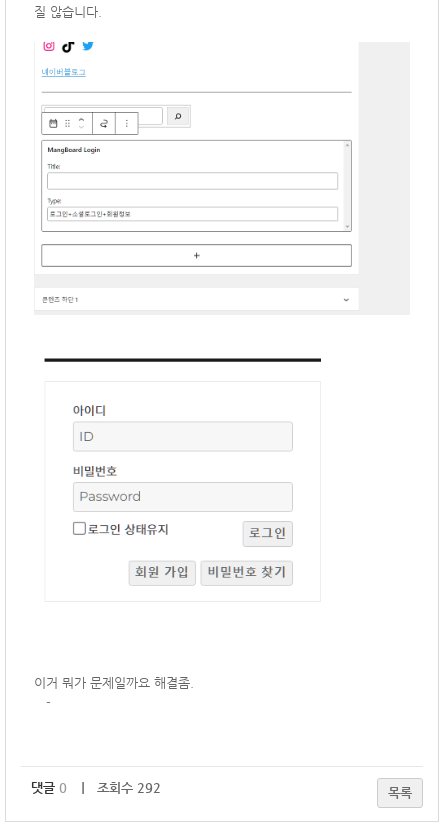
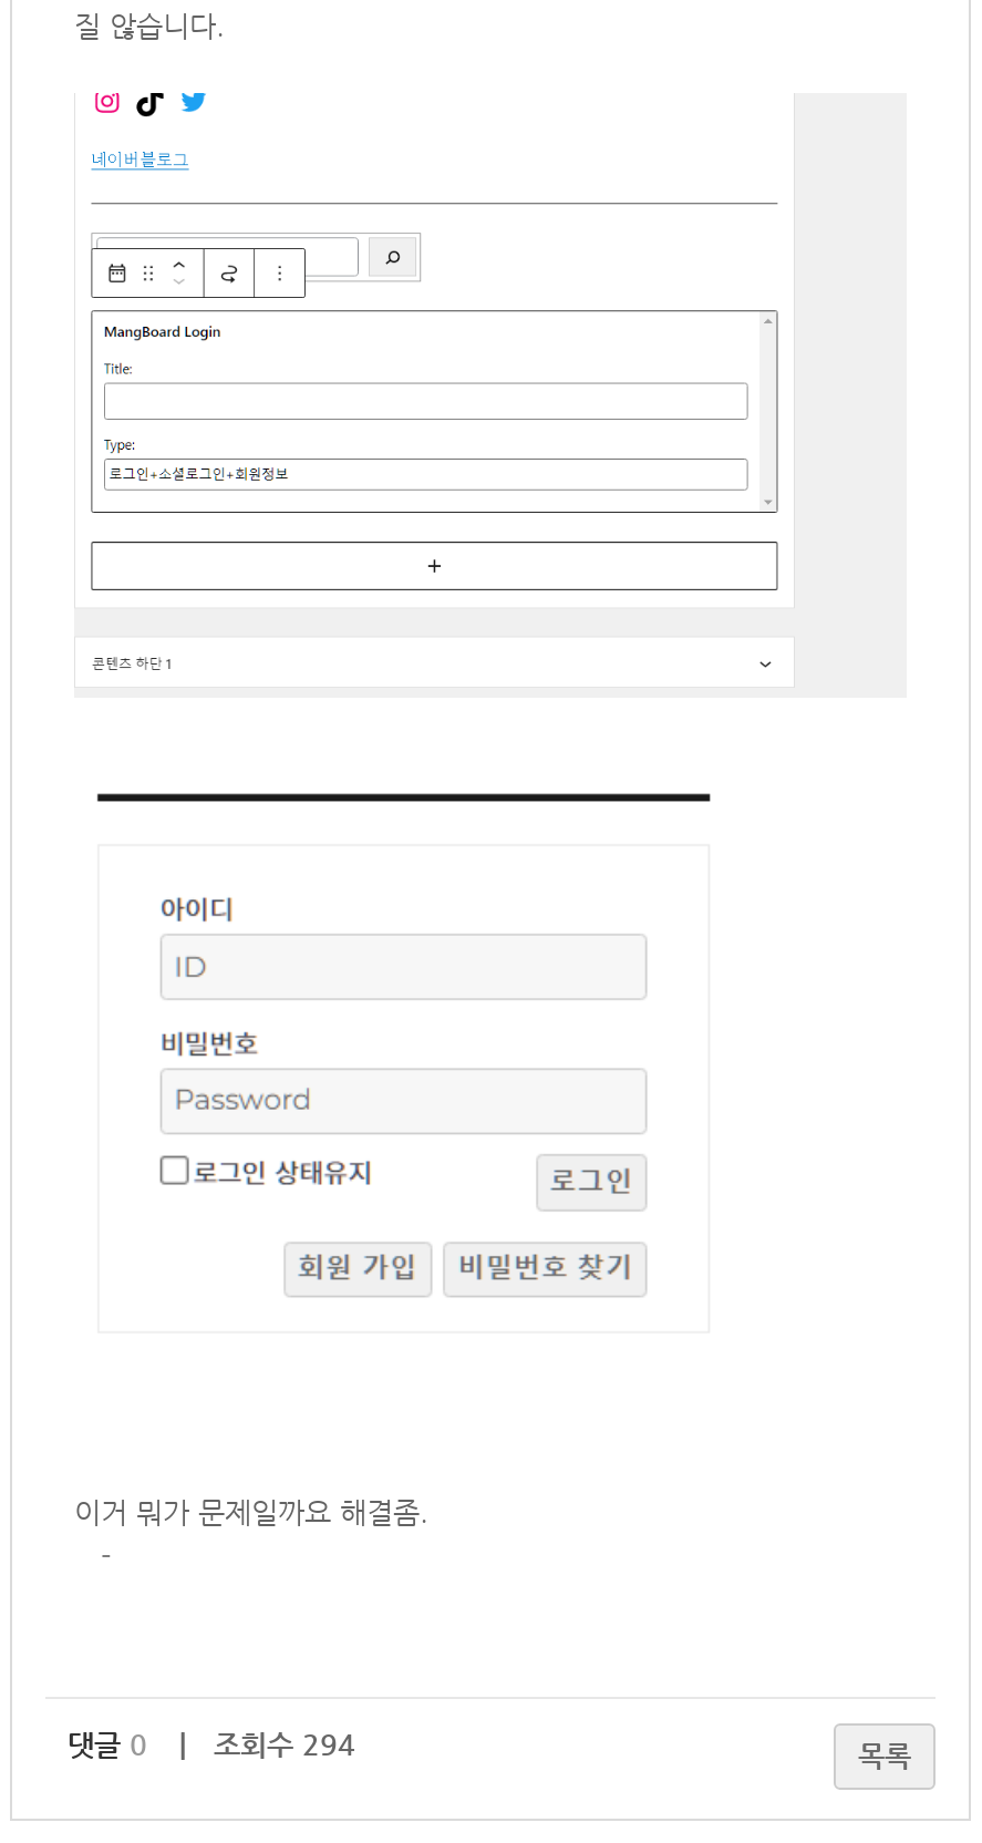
[31,780,161,795] 댓글 0 ｜ 조회수 292 -> [68,1728,355,1761] 댓글 0 ｜ 조회수 294

